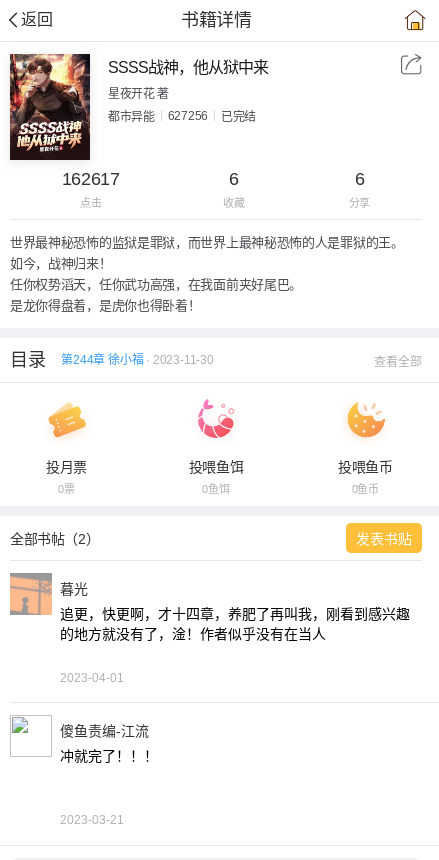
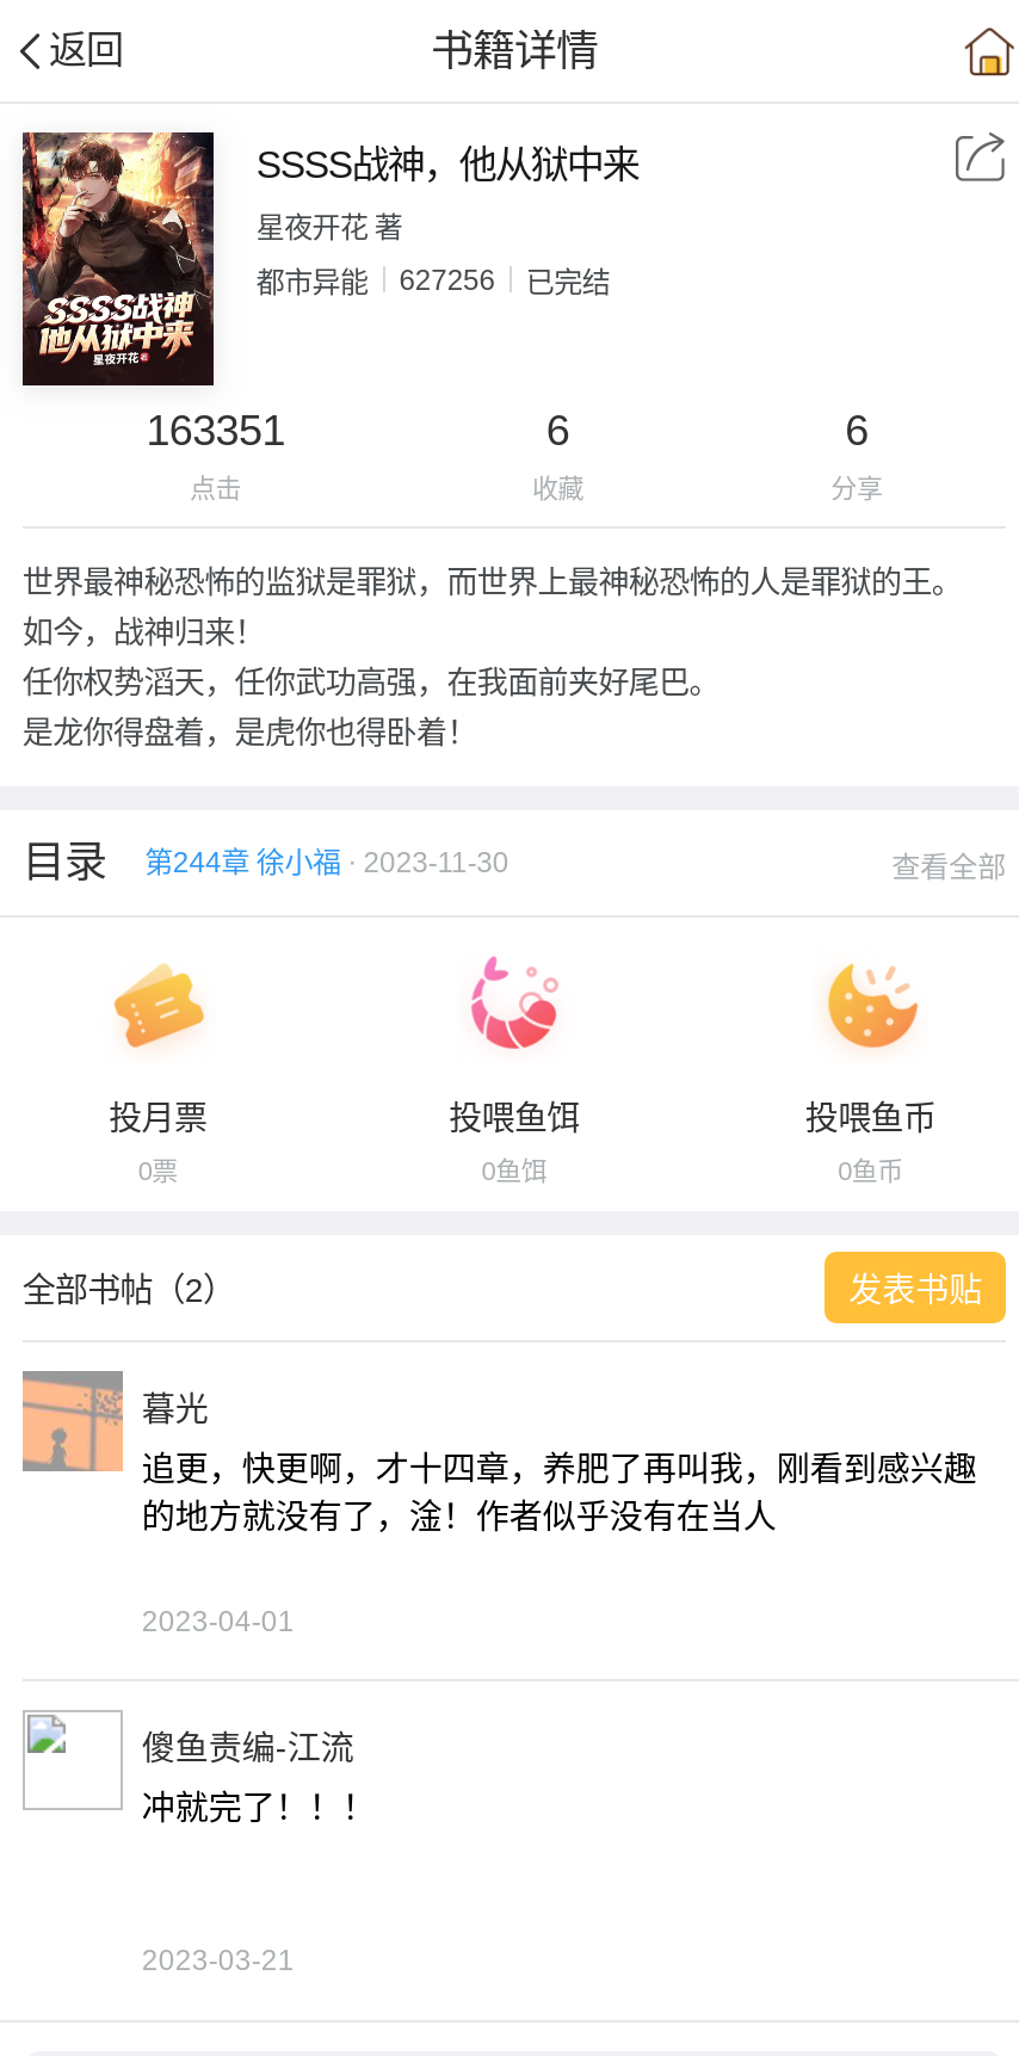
[62,169,120,189] 162617 -> [146,407,285,455] 163351

